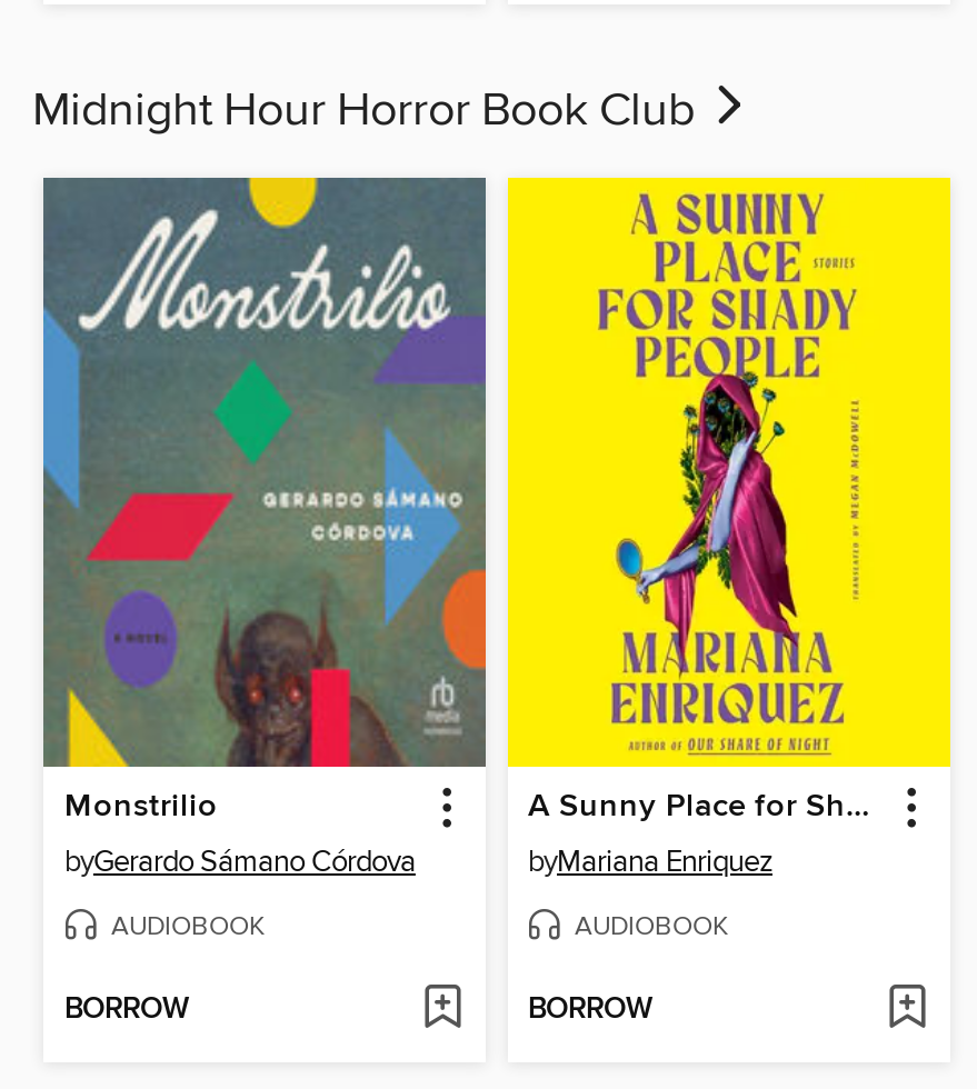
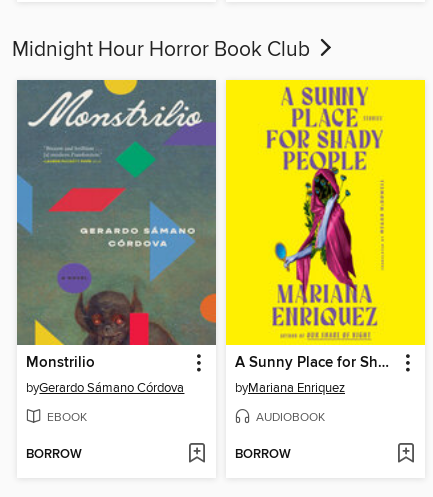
[43,176,488,769] [image] -> [17,79,217,346] [image]
[111,910,265,943] AUDIOBOOK -> [47,409,87,424] EBOOK

